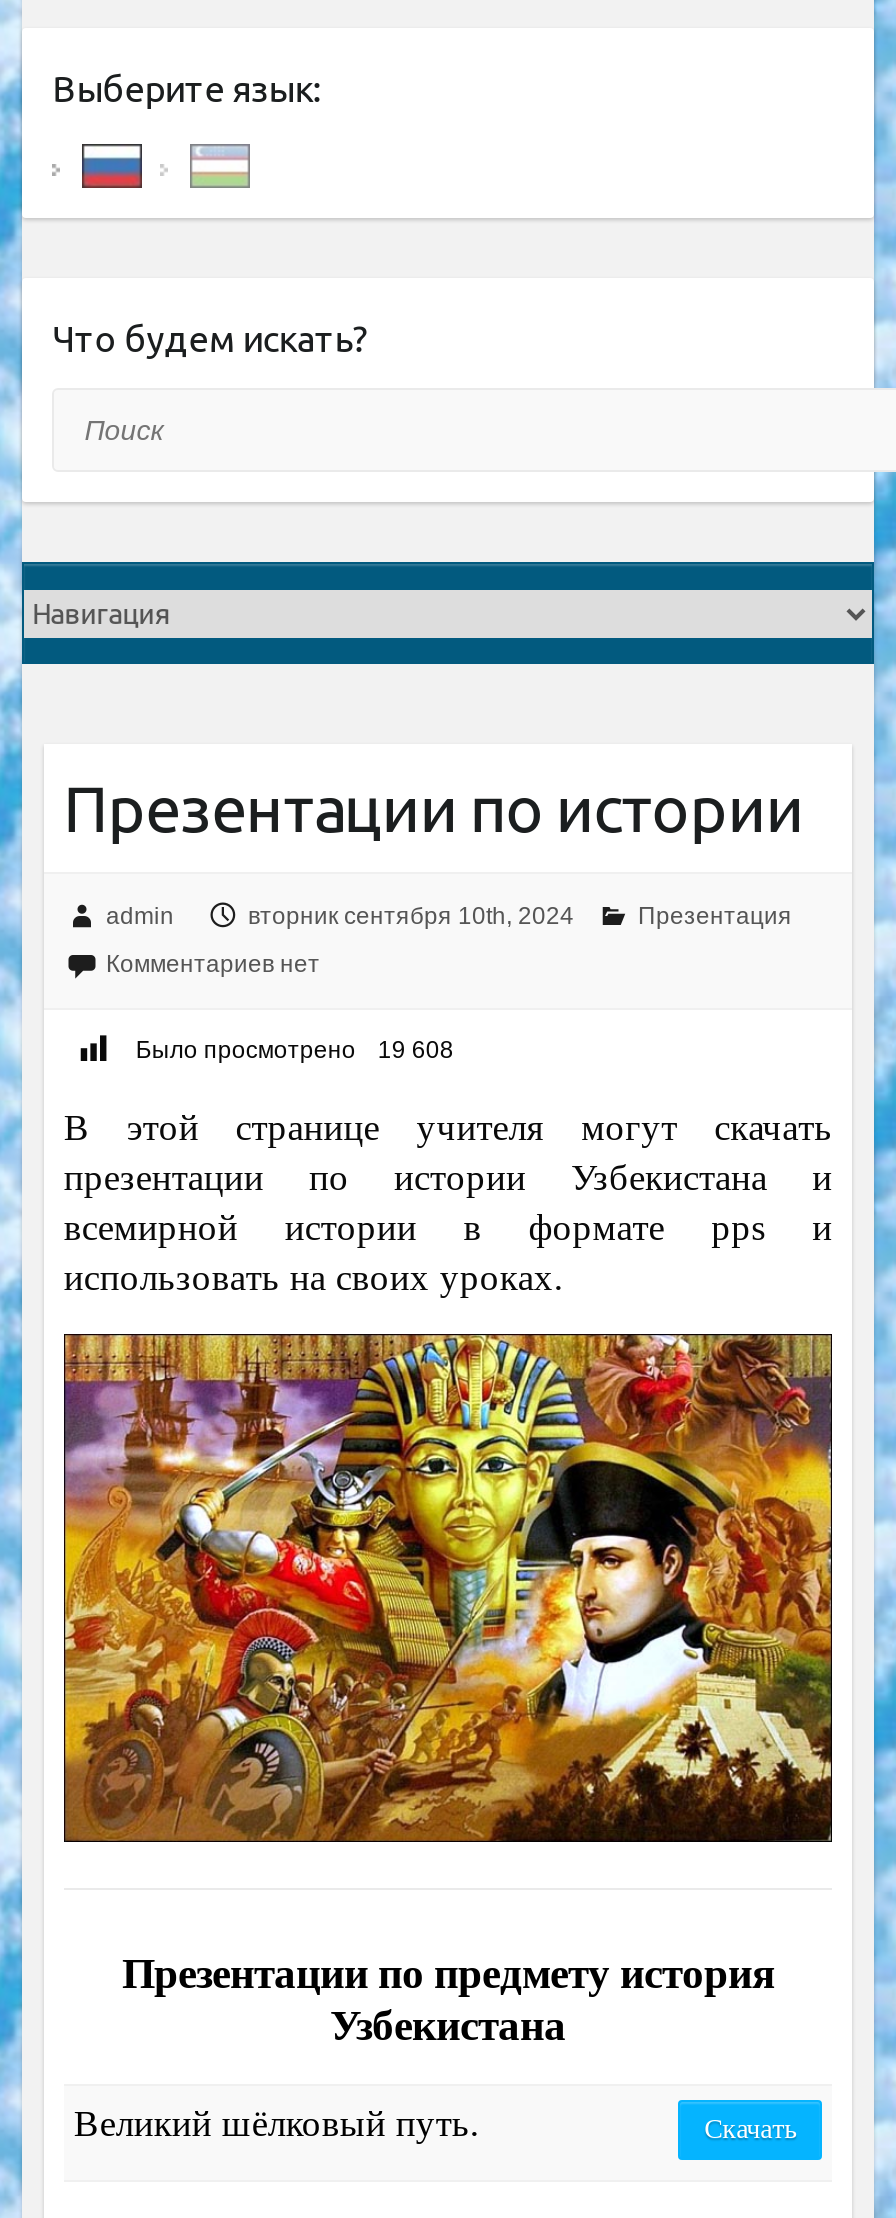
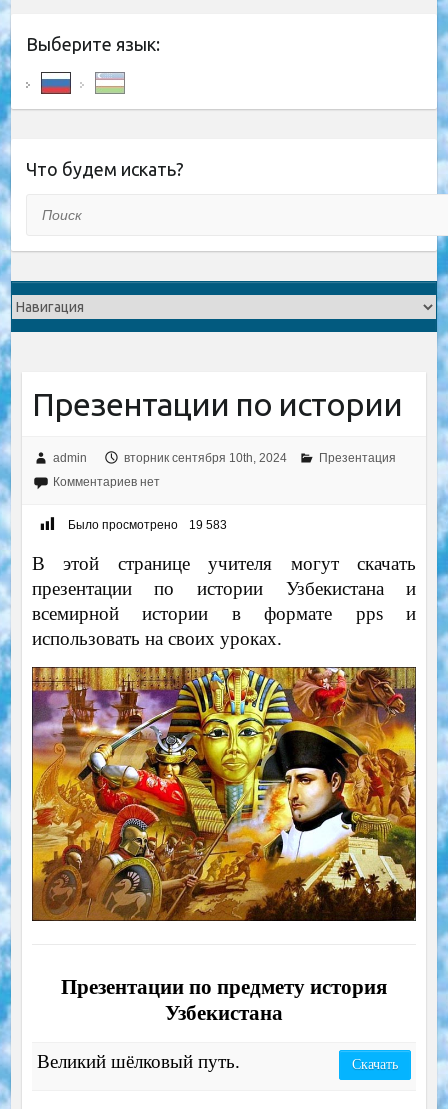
[136,1036,454,1064] Было просмотрено 19 608 -> [68,518,227,532] Было просмотрено 19 583

